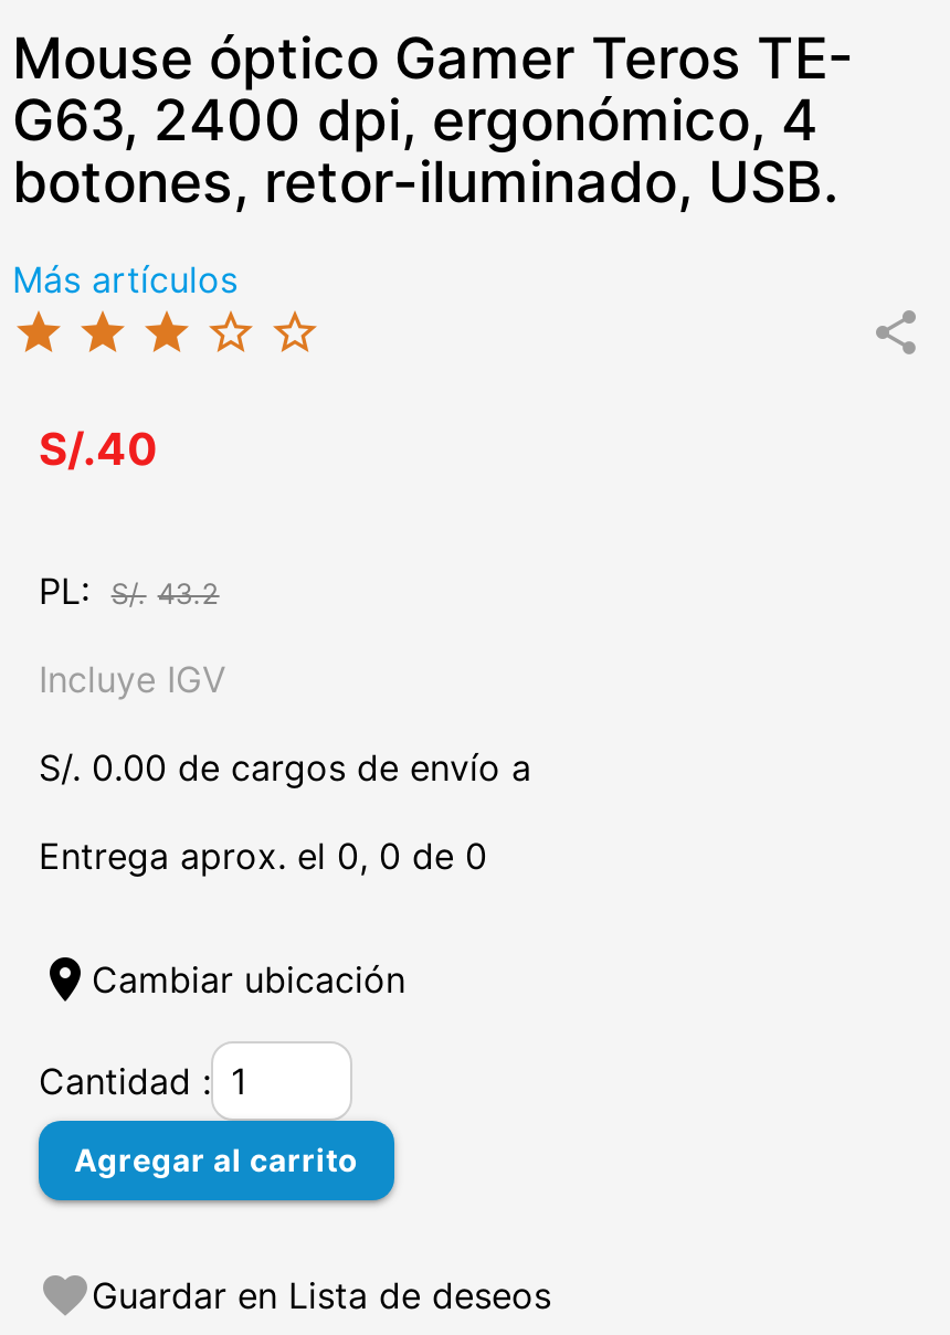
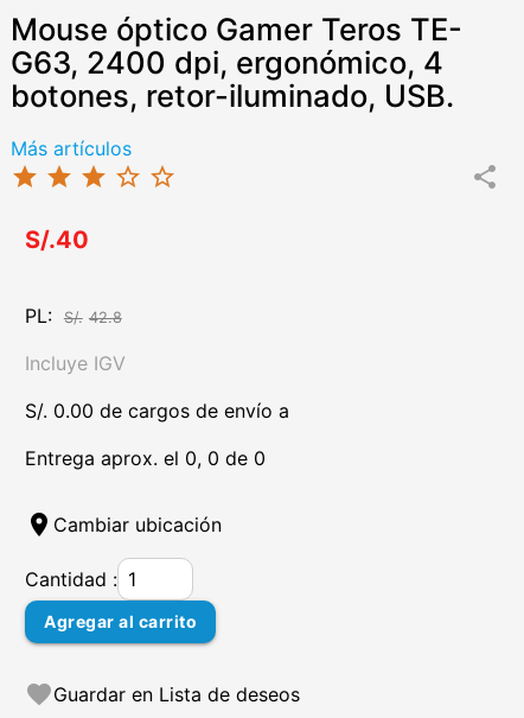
[39,570,219,614] PL: S/. 43.2 -> [25,304,122,328] PL: S/. 42.8

